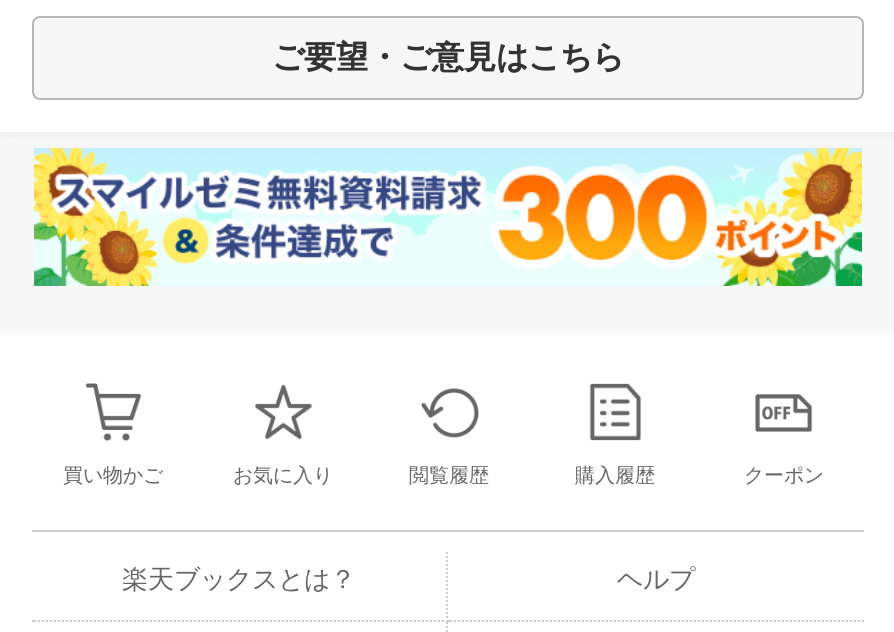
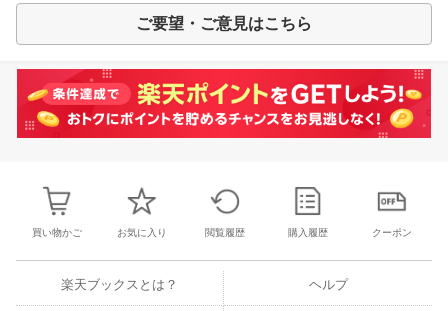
[32,146,864,288] [image] -> [16,68,432,139] [image]

